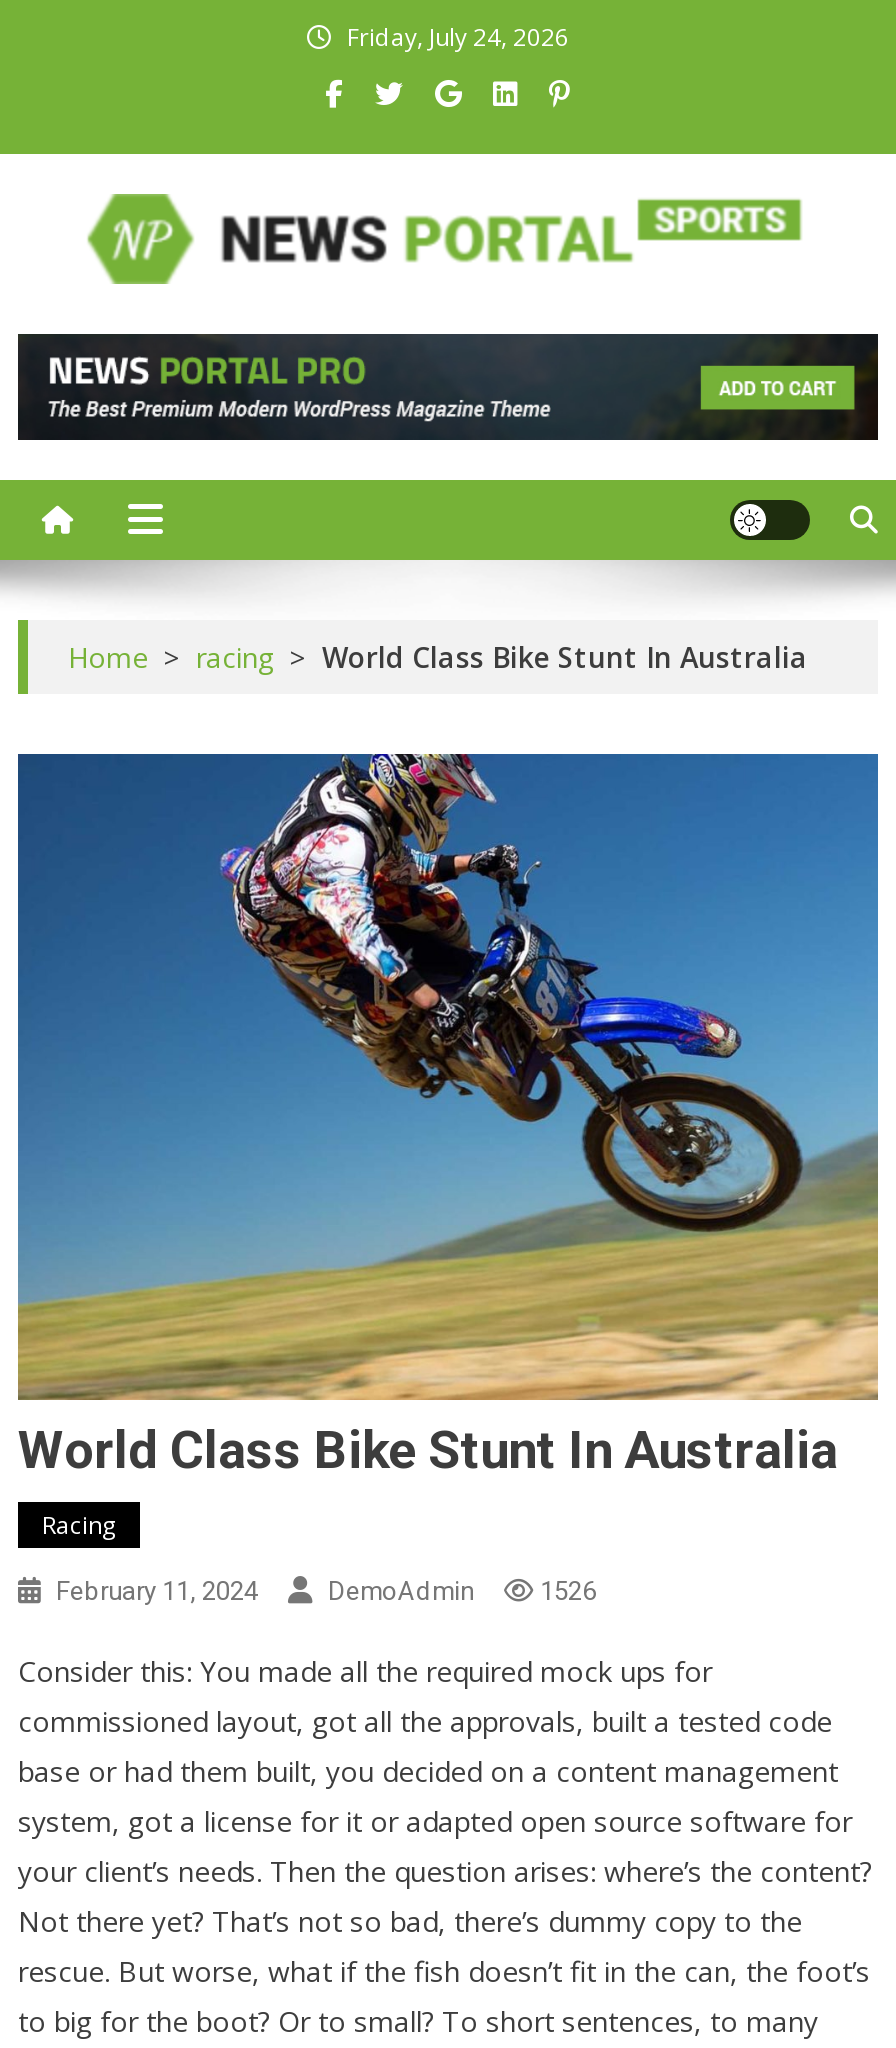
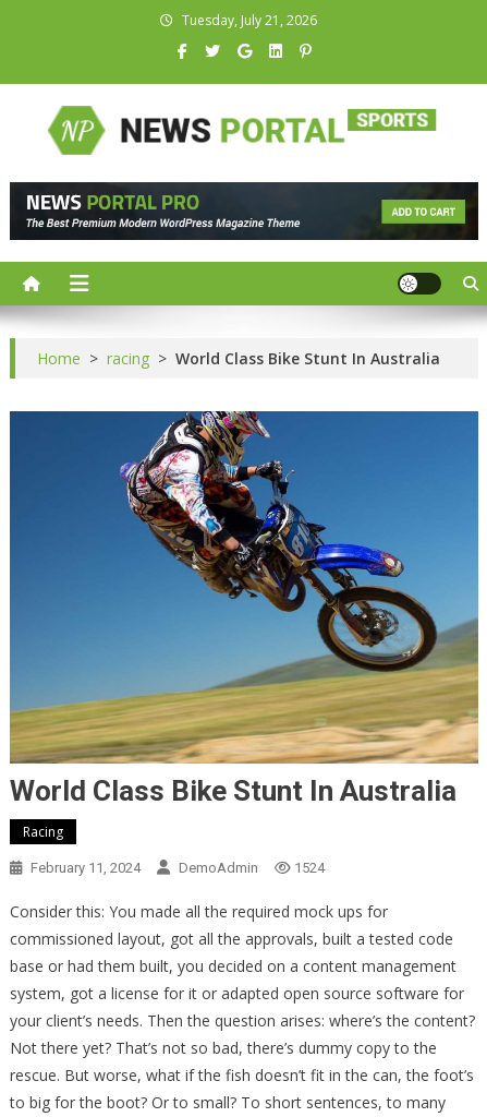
[347,20,569,54] Friday, July 24, 2026 -> [182,11,317,29] Tuesday, July 21, 2026
[540,1575,596,1605] 1526 -> [294,859,325,876] 1524

